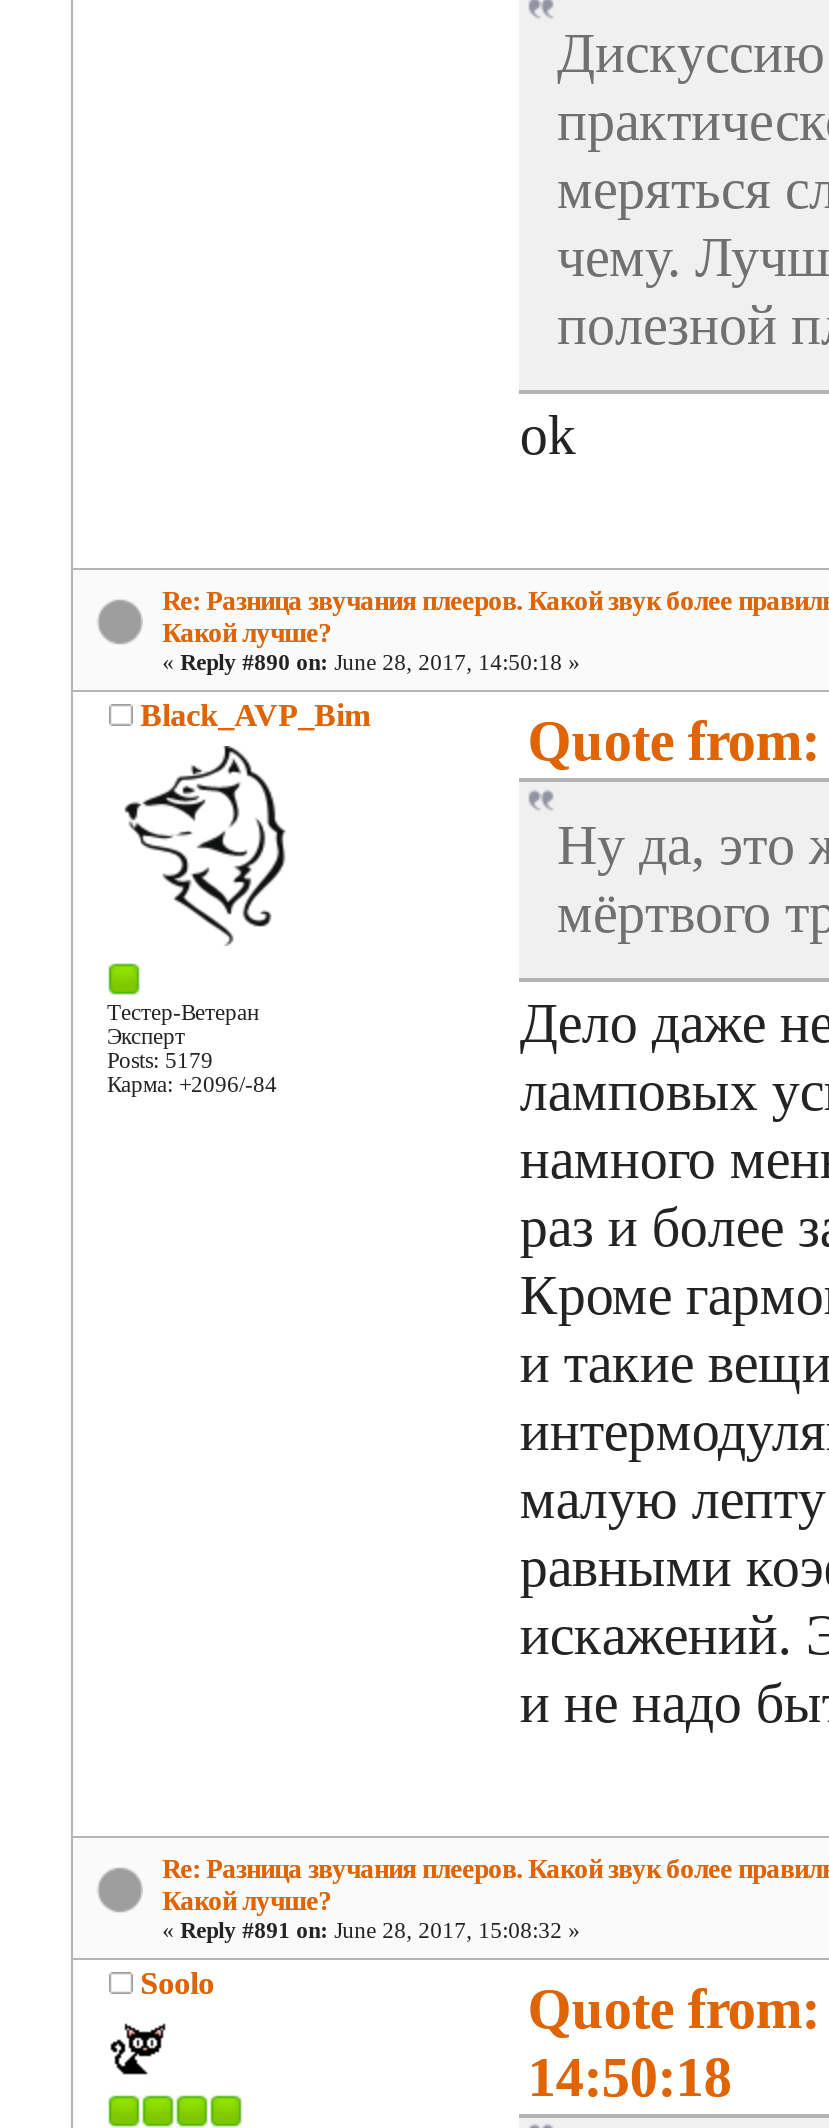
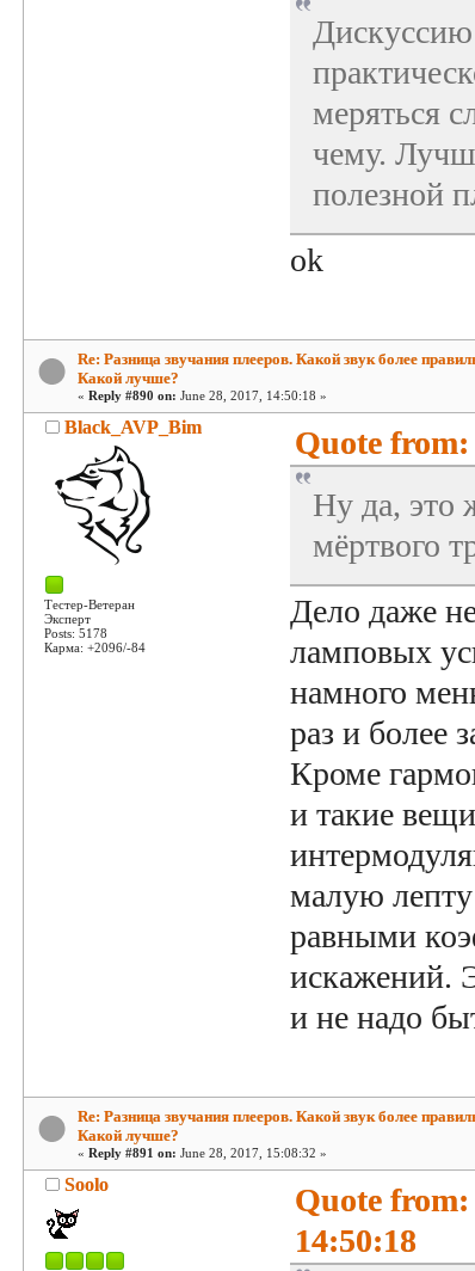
[107,1048,213,1072] Posts: 5179 -> [44,626,107,640] Posts: 5178

